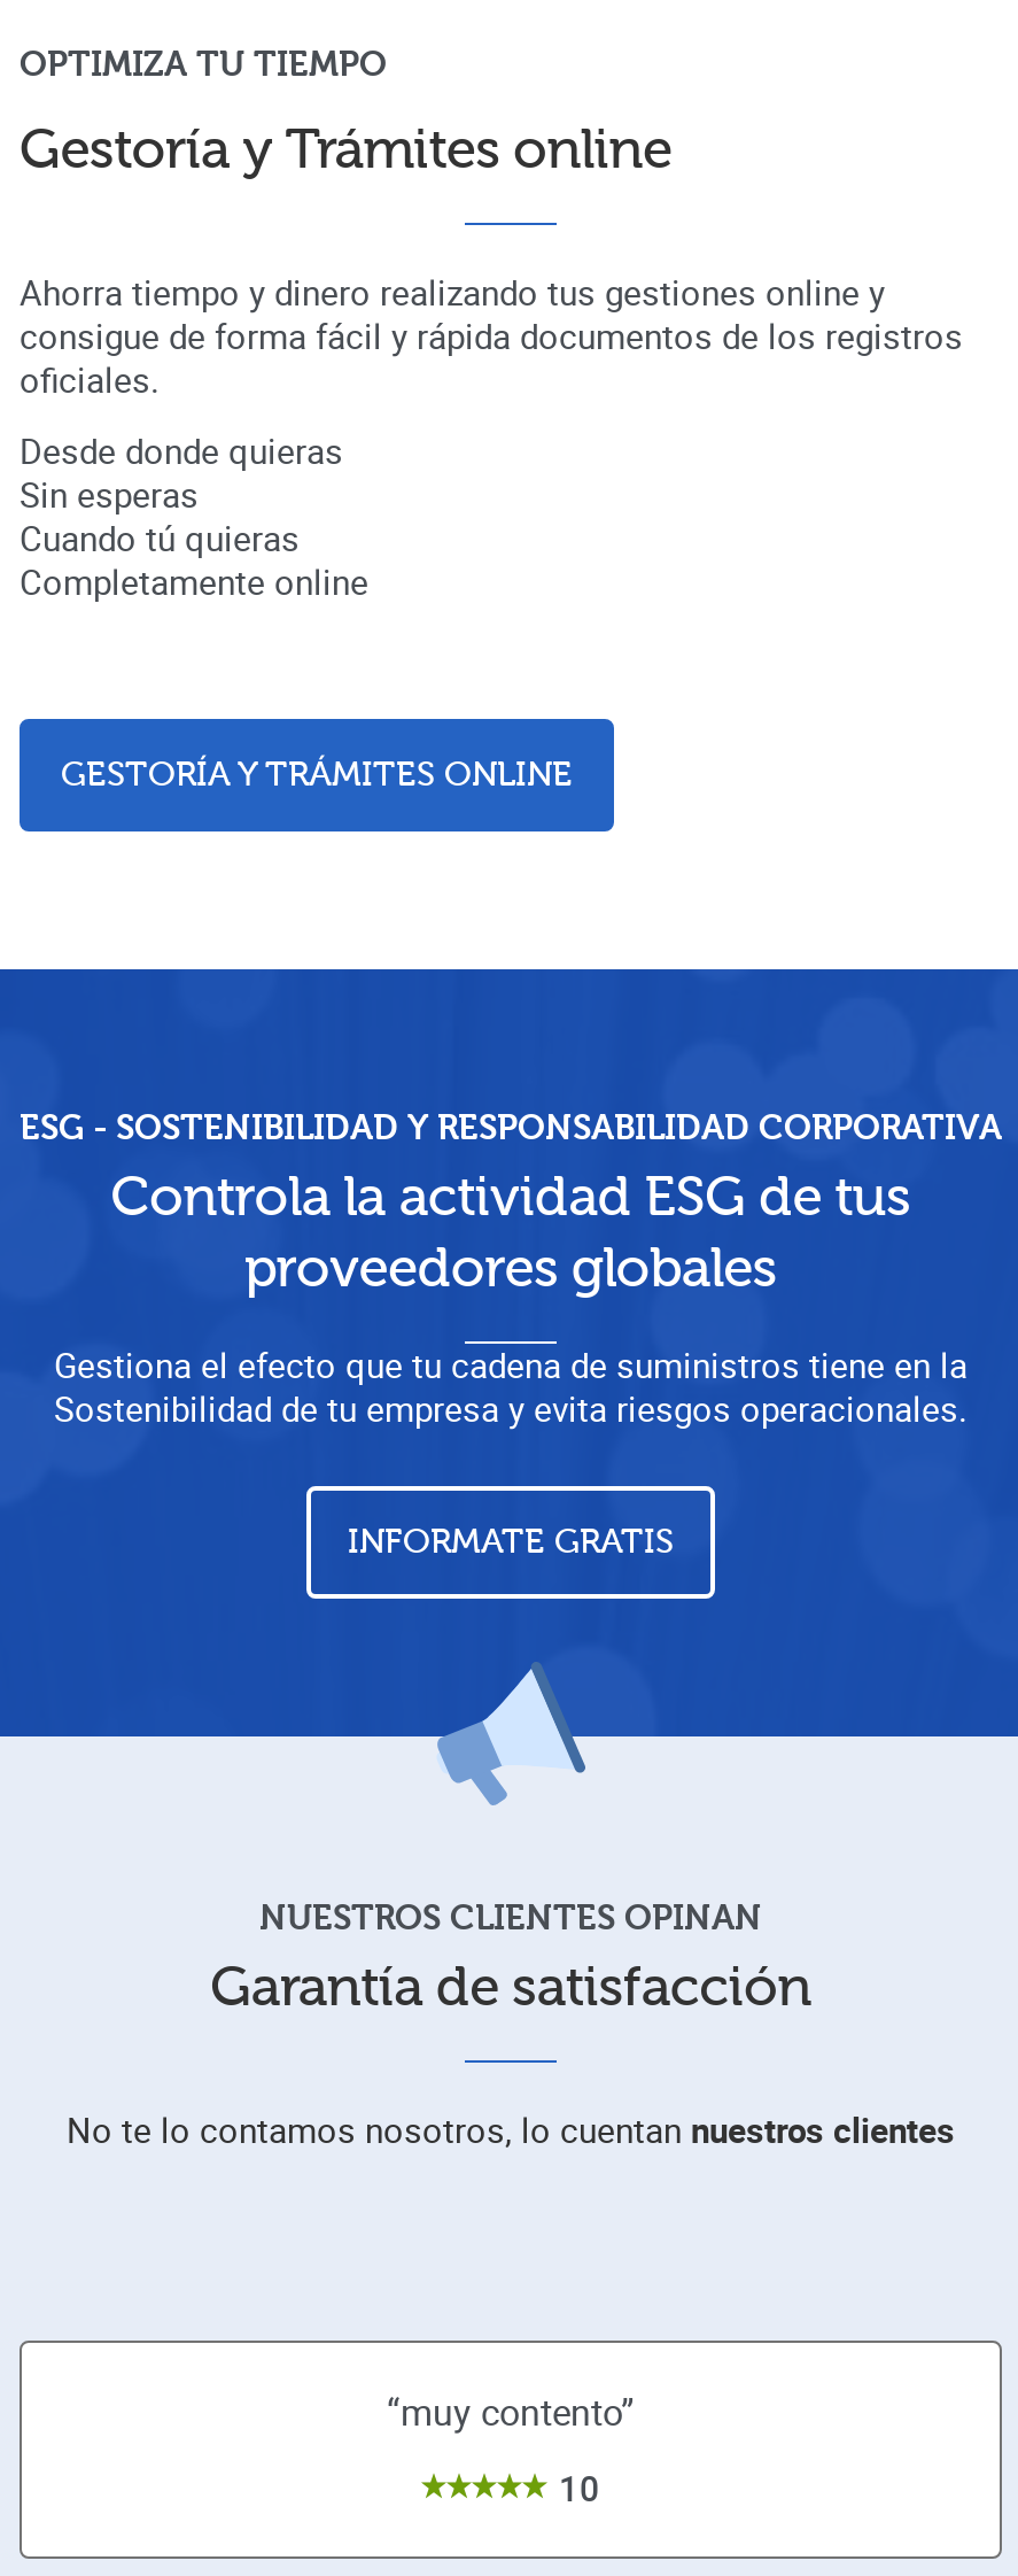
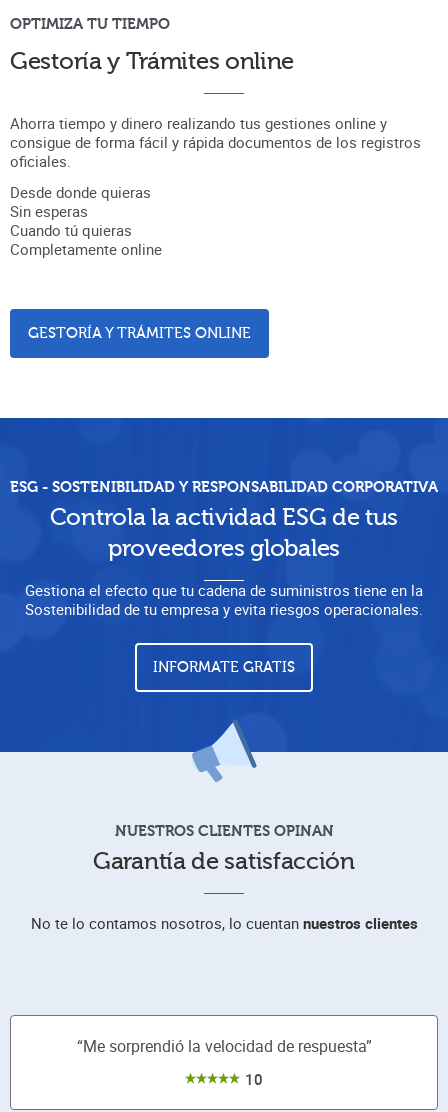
[387,2387,635,2437] “muy contento” -> [76,1035,371,1057] “Me sorprendió la velocidad de respuesta”

